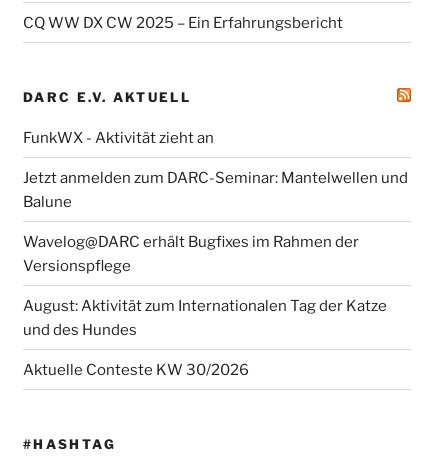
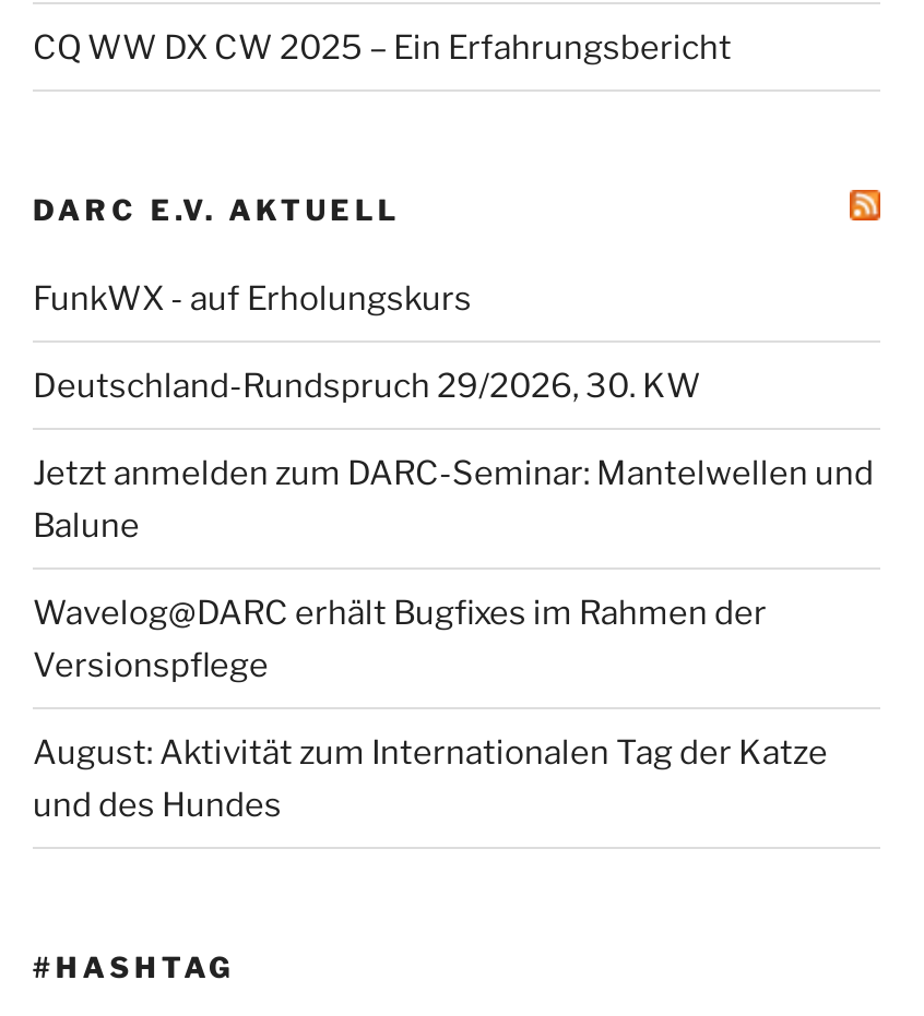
[23,129,214,147] FunkWX - Aktivität zieht an -> [33,279,701,406] FunkWX - auf Erholungskurs | Deutschland-Rundspruch 29/2026, 30. KW
moved [23,169,408,339] -> [33,454,874,825]: Jetzt anmelden zum DARC-Seminar: Mantelwellen und | Balune | Wavelog@DARC erhält Bugfixes im Rahmen der | Versionspflege | August: Aktivität zum Internationalen Tag der Katze | und des Hundes
[23,361,249,379] Aktuelle Conteste KW 30/2026 -> none

